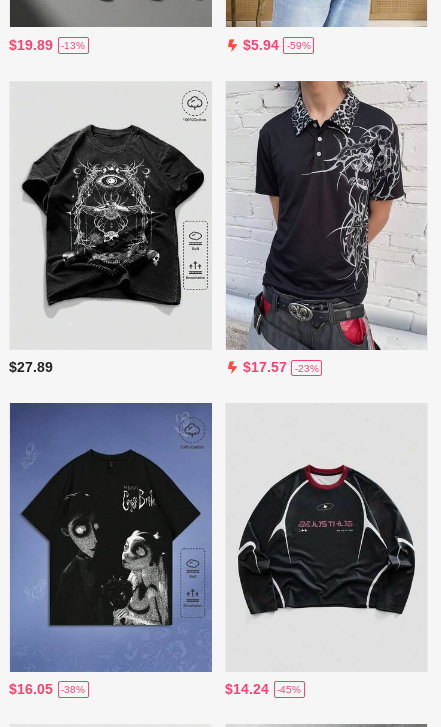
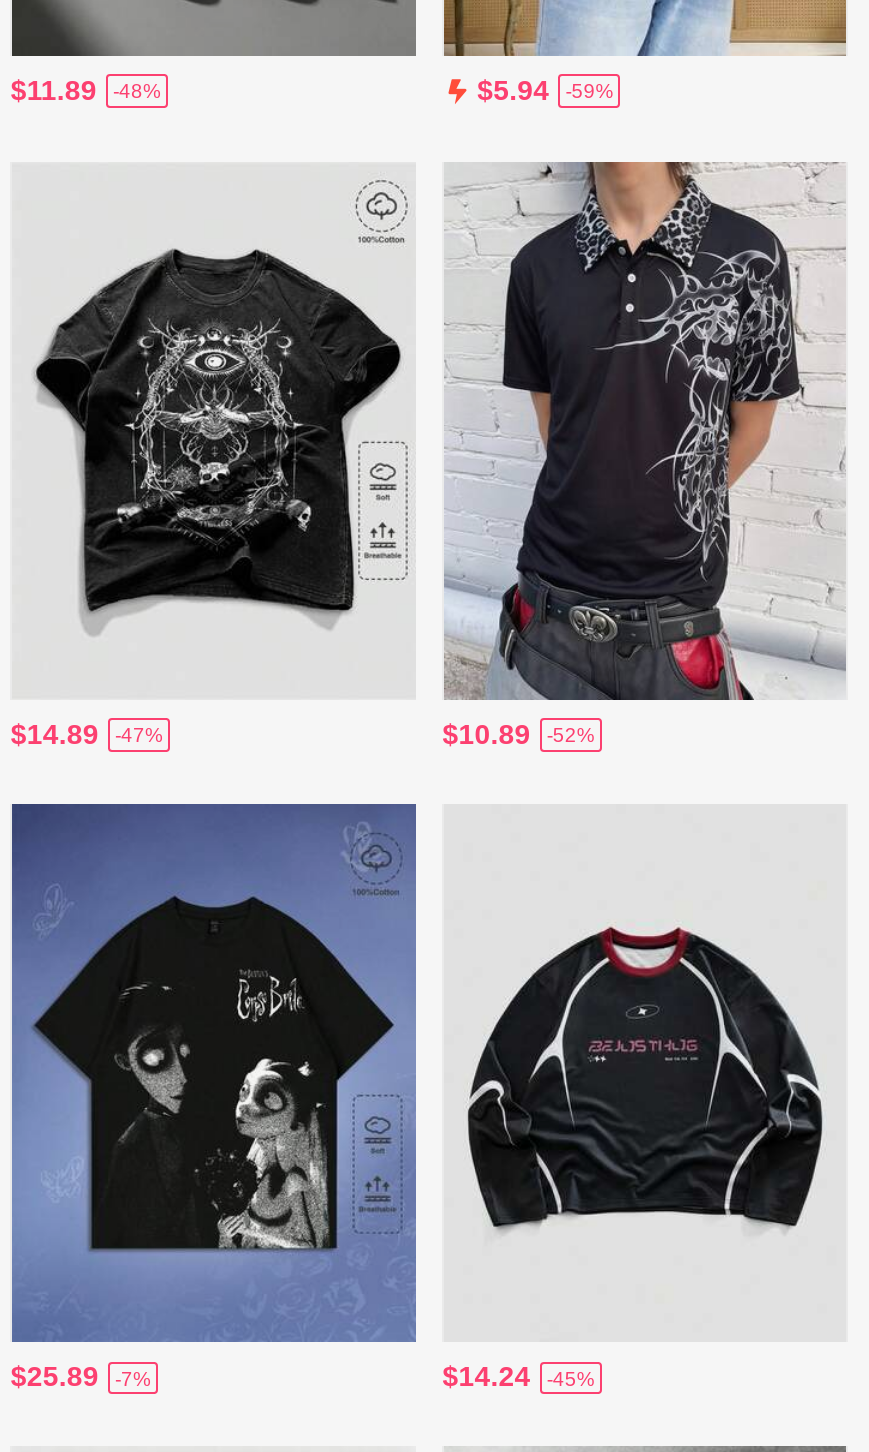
[9,37,53,53] $19.89 -> [11,73,97,105] $11.89
[61,40,85,51] -13% -> [113,80,161,102] -48%
[9,359,319,375] $27.89 | $17.57 | -23% -> [11,718,595,750] $14.89 | -47% | $10.89 | -52%
[9,681,85,697] $16.05 | -38% -> [11,1361,151,1393] $25.89 | -7%

